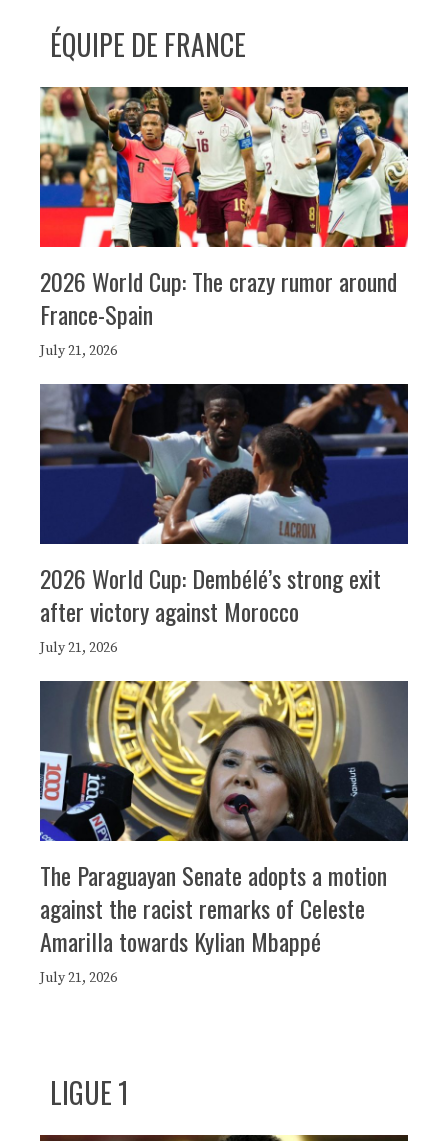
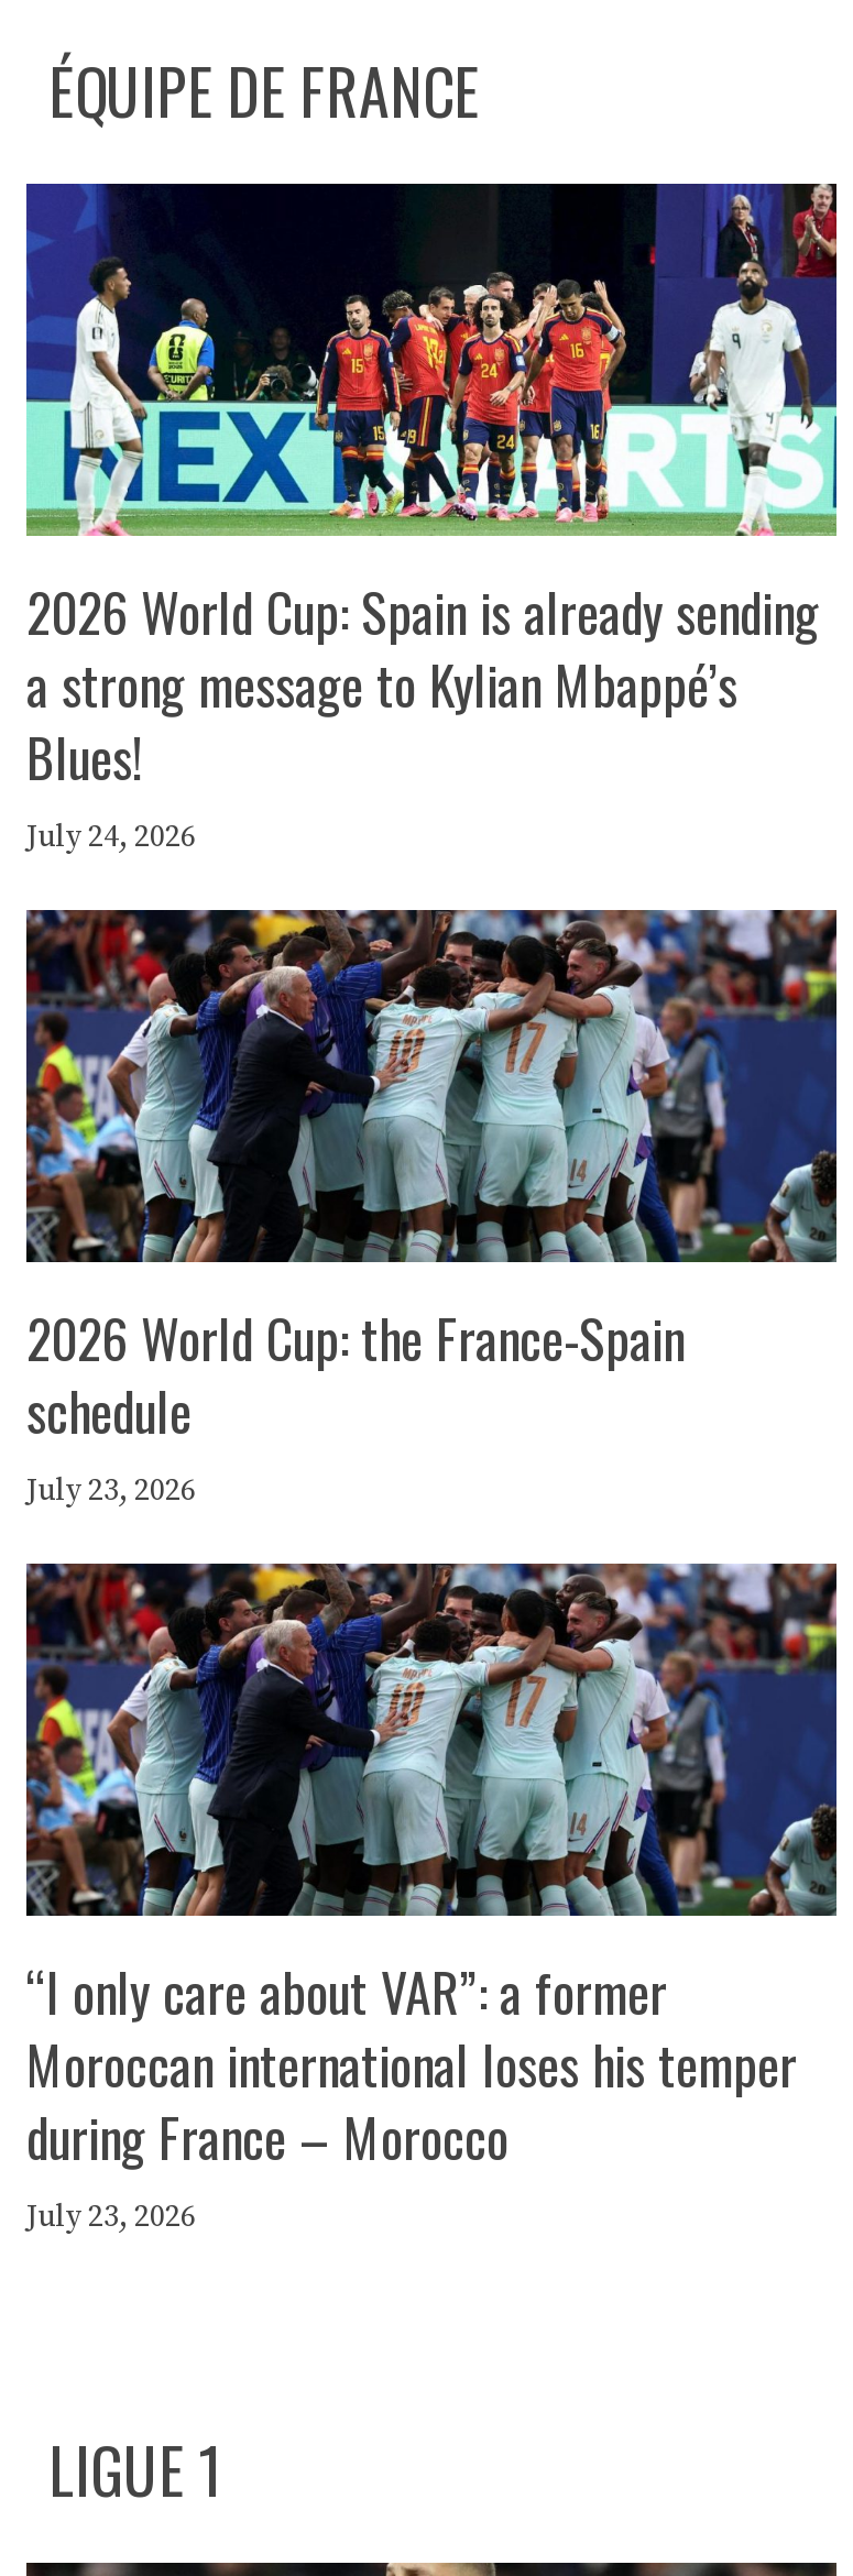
[39,86,409,223] [image] -> [24,182,839,538] [image]
[40,263,397,360] 2026 World Cup: The crazy rumor around | France-Spain | July 21, 2026 -> [26,572,819,858] 2026 World Cup: Spain is already sending | a strong message to Kylian Mbappé’s | Blues! | July 24, 2026
[39,383,409,657] [image] | 2026 World Cup: Dembélé’s strong exit | after victory against Morocco | July 21, 2026 -> [24,908,839,1511] [image] | 2026 World Cup: the France-Spain | schedule | July 23, 2026
[39,680,409,987] [image] | The Paraguayan Senate adopts a motion | against the racist remarks of Celeste | Amarilla towards Kylian Mbappé | July 21, 2026 -> [24,1561,839,2238] [image] | “I only care about VAR”: a former | Moroccan international loses his temper | during France – Morocco | July 23, 2026

